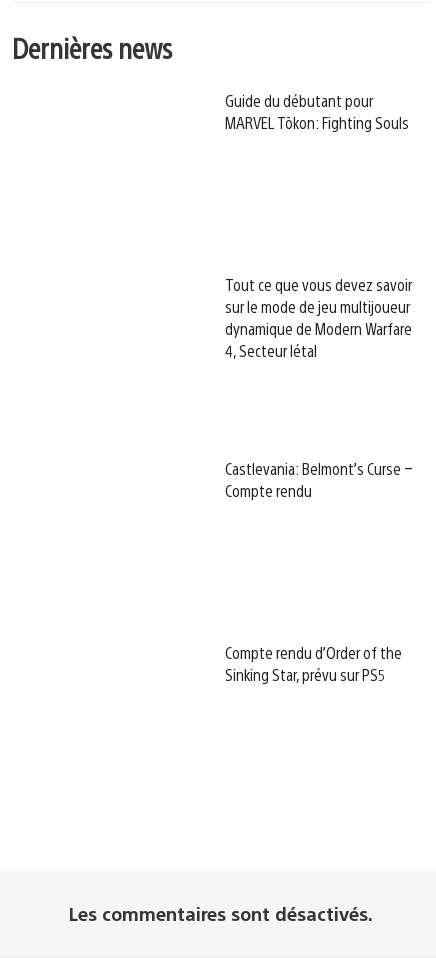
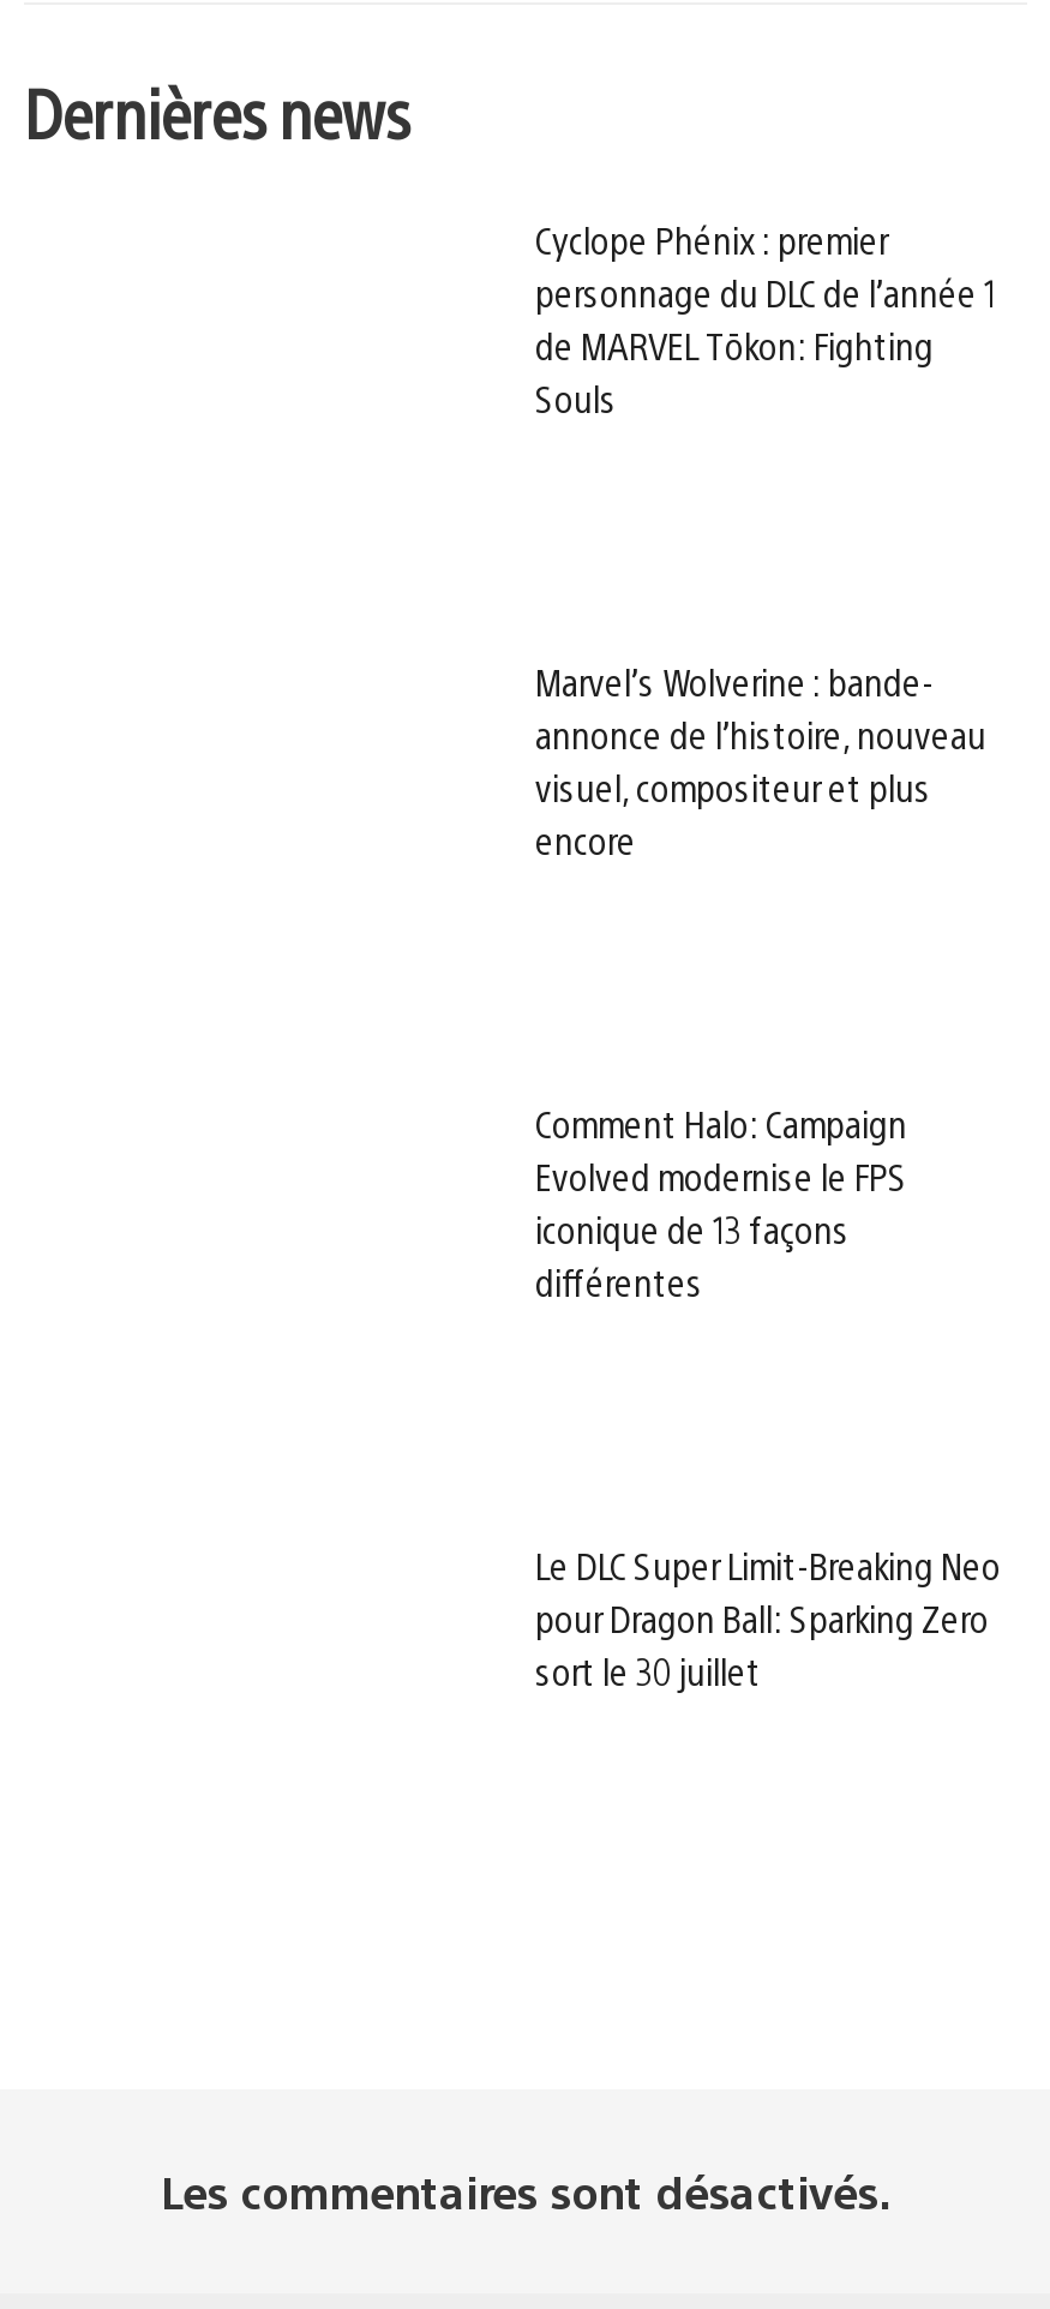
[225,90,409,133] Guide du débutant pour | MARVEL Tōkon: Fighting Souls -> [535,214,996,423] Cyclope Phénix : premier | personnage du DLC de l’année 1 | de MARVEL Tōkon: Fighting | Souls
[225,274,412,361] Tout ce que vous devez savoir | sur le mode de jeu multijoueur | dynamique de Modern Warfare | 4, Secteur létal -> [535,656,986,865] Marvel’s Wolverine : bande- | annonce de l’histoire, nouveau | visuel, compositeur et plus | encore
[225,458,413,501] Castlevania: Belmont’s Curse – | Compte rendu -> [535,1098,907,1307] Comment Halo: Campaign | Evolved modernise le FPS | iconique de 13 façons | différentes
[225,642,402,685] Compte rendu d’Order of the | Sinking Star, prévu sur PS5 -> [535,1540,1001,1696] Le DLC Super Limit-Breaking Neo | pour Dragon Ball: Sparking Zero | sort le 30 juillet

